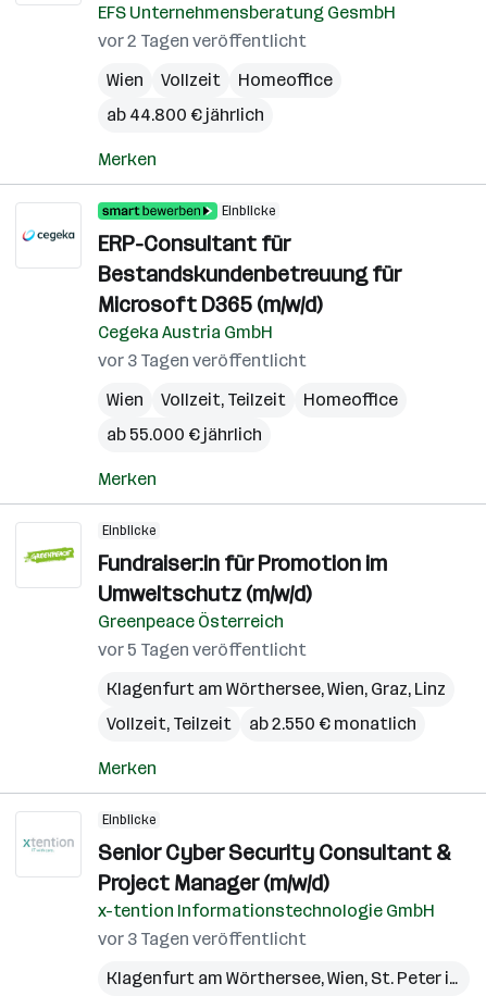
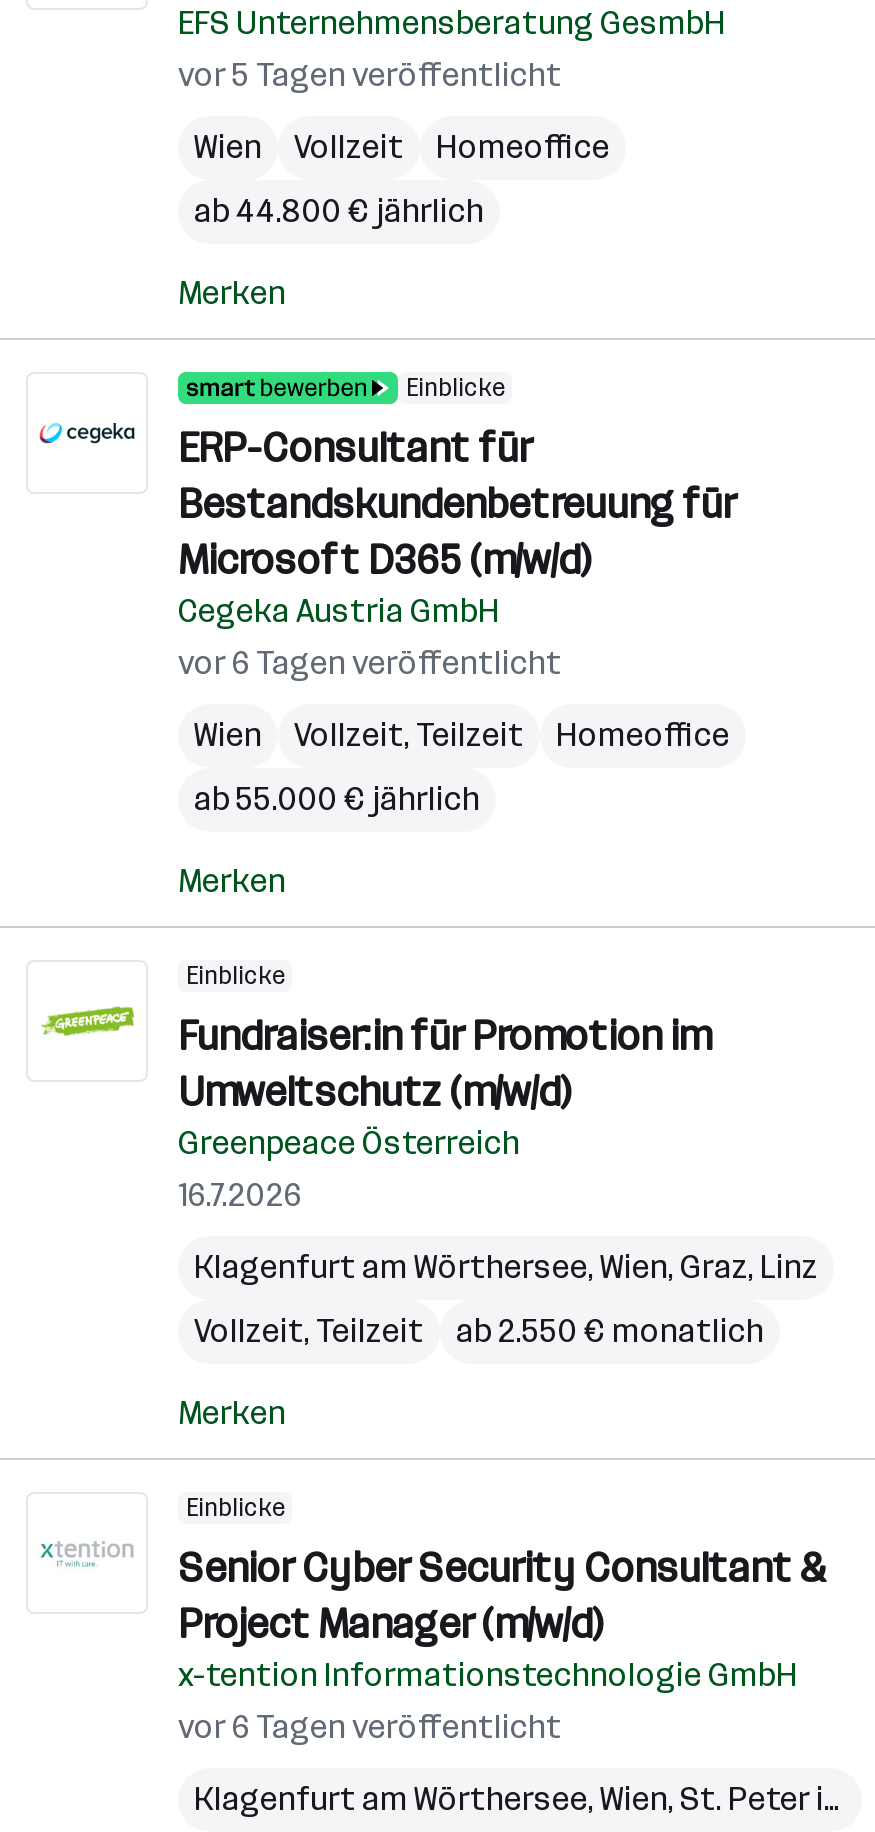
[98,30,307,51] vor 2 Tagen veröffentlicht -> none
[98,350,307,371] vor 3 Tagen veröffentlicht -> [178,644,562,682] vor 6 Tagen veröffentlicht
none -> [178,1176,302,1214] 16.7.2026
moved [98,639,307,660] -> [178,56,562,94]: vor 5 Tagen veröffentlicht
[98,929,307,949] vor 3 Tagen veröffentlicht -> [178,1708,562,1746] vor 6 Tagen veröffentlicht

